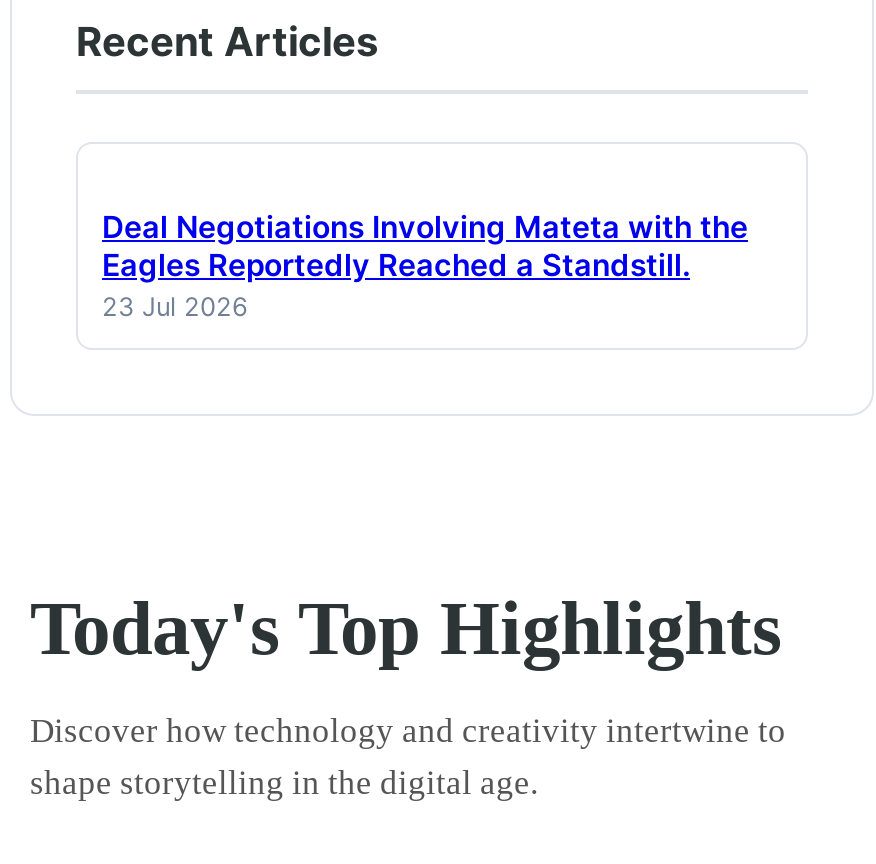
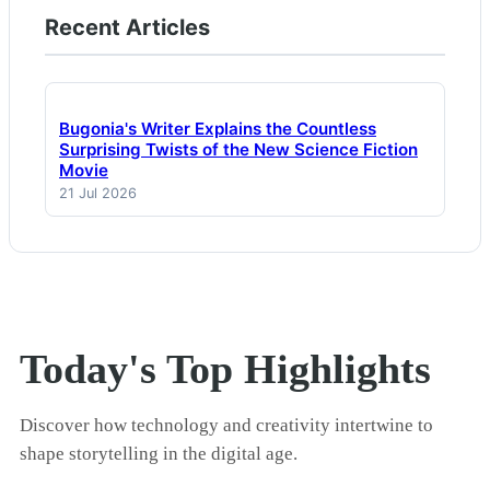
[102,208,748,322] Deal Negotiations Involving Mateta with the | Eagles Reportedly Reached a Standstill. | 23 Jul 2026 -> [59,118,418,201] Bugonia's Writer Explains the Countless | Surprising Twists of the New Science Fiction | Movie | 21 Jul 2026

